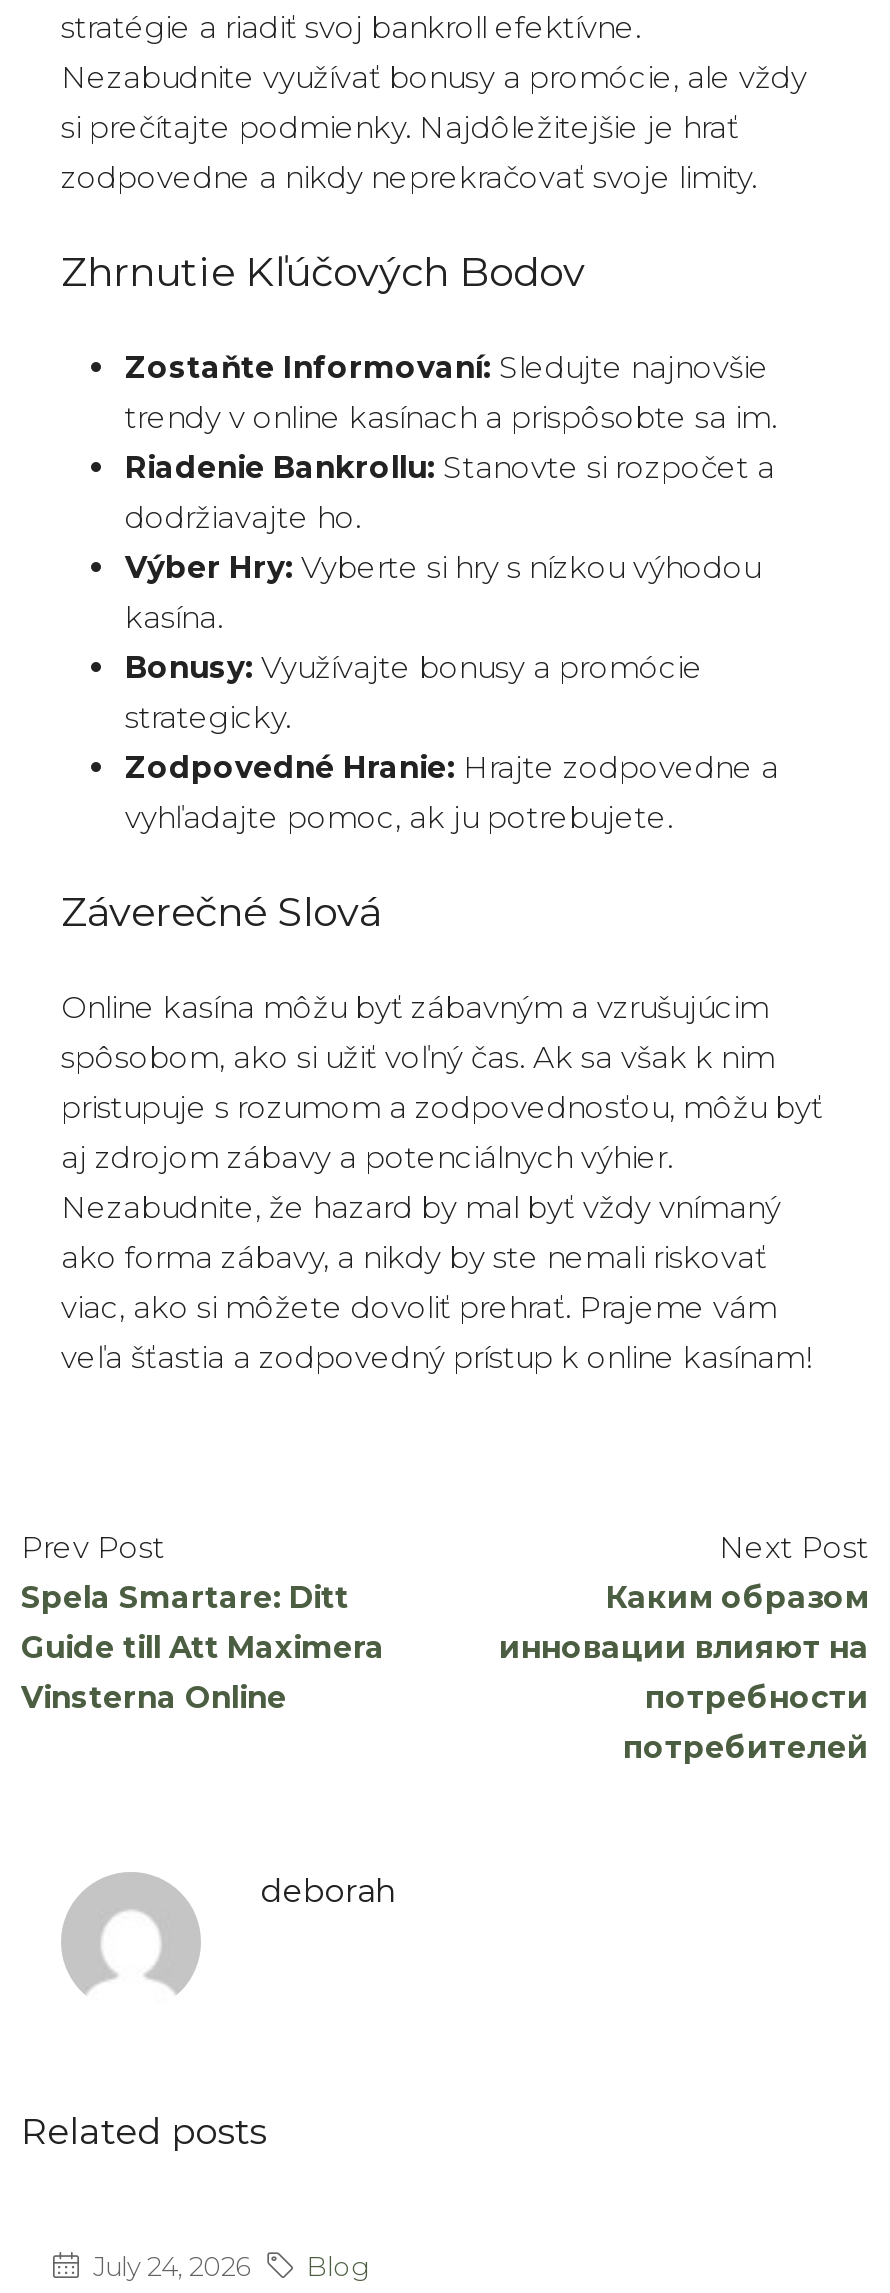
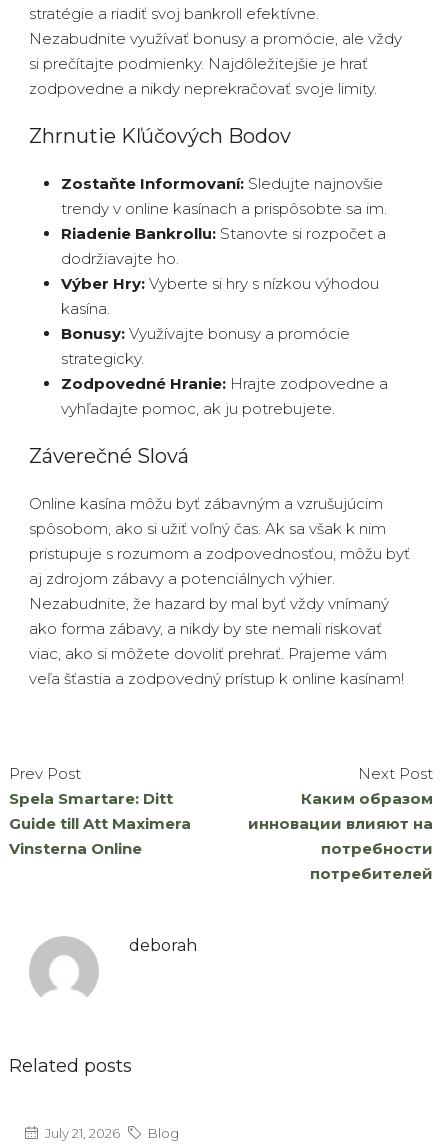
[87,2250,369,2282] July 24, 2026 Blog -> [42,1125,179,1141] July 21, 2026 Blog

